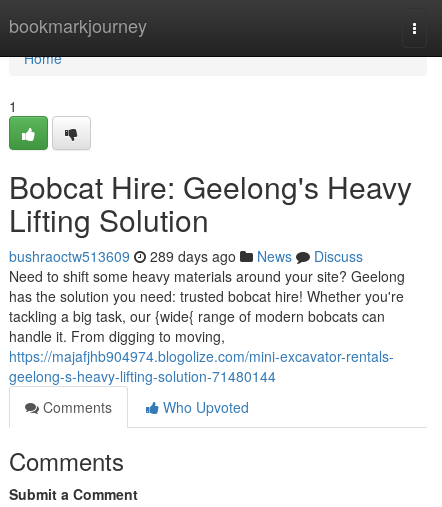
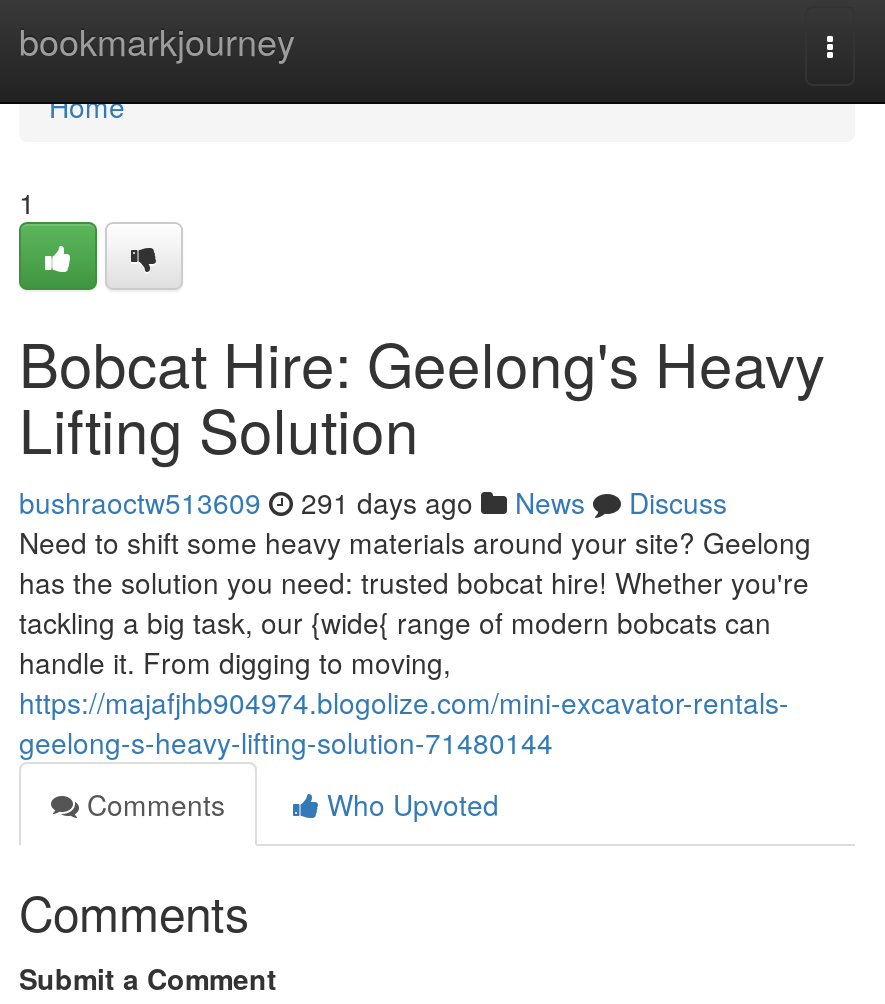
[9,246,363,266] bushraoctw513609 289 days ago News Discuss -> [19,482,727,522] bushraoctw513609 291 days ago News Discuss

